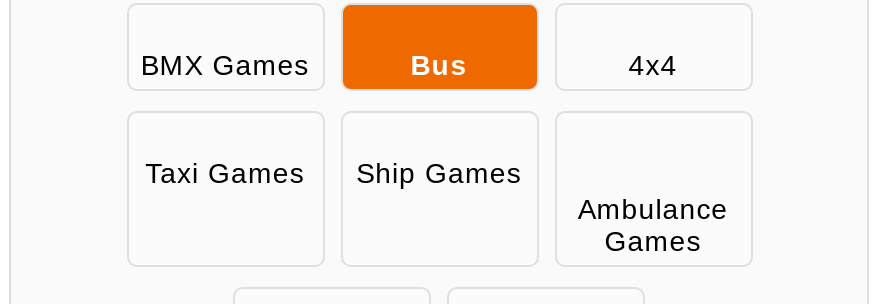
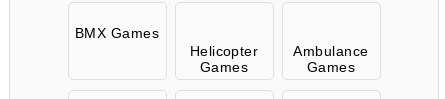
[145,49,677,189] Bus | 4x4 | Taxi Games | Ship Games -> [190,43,258,75] Helicopter | Games

